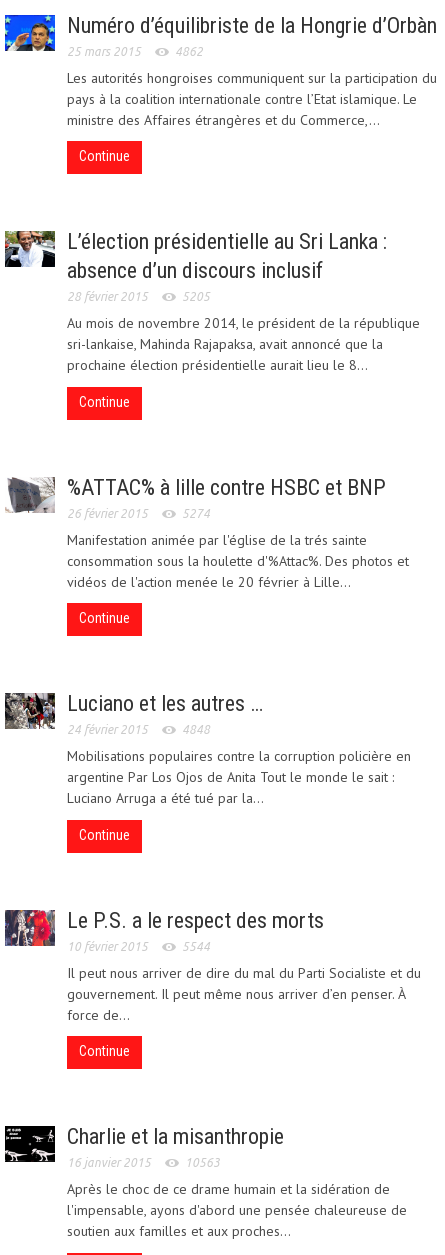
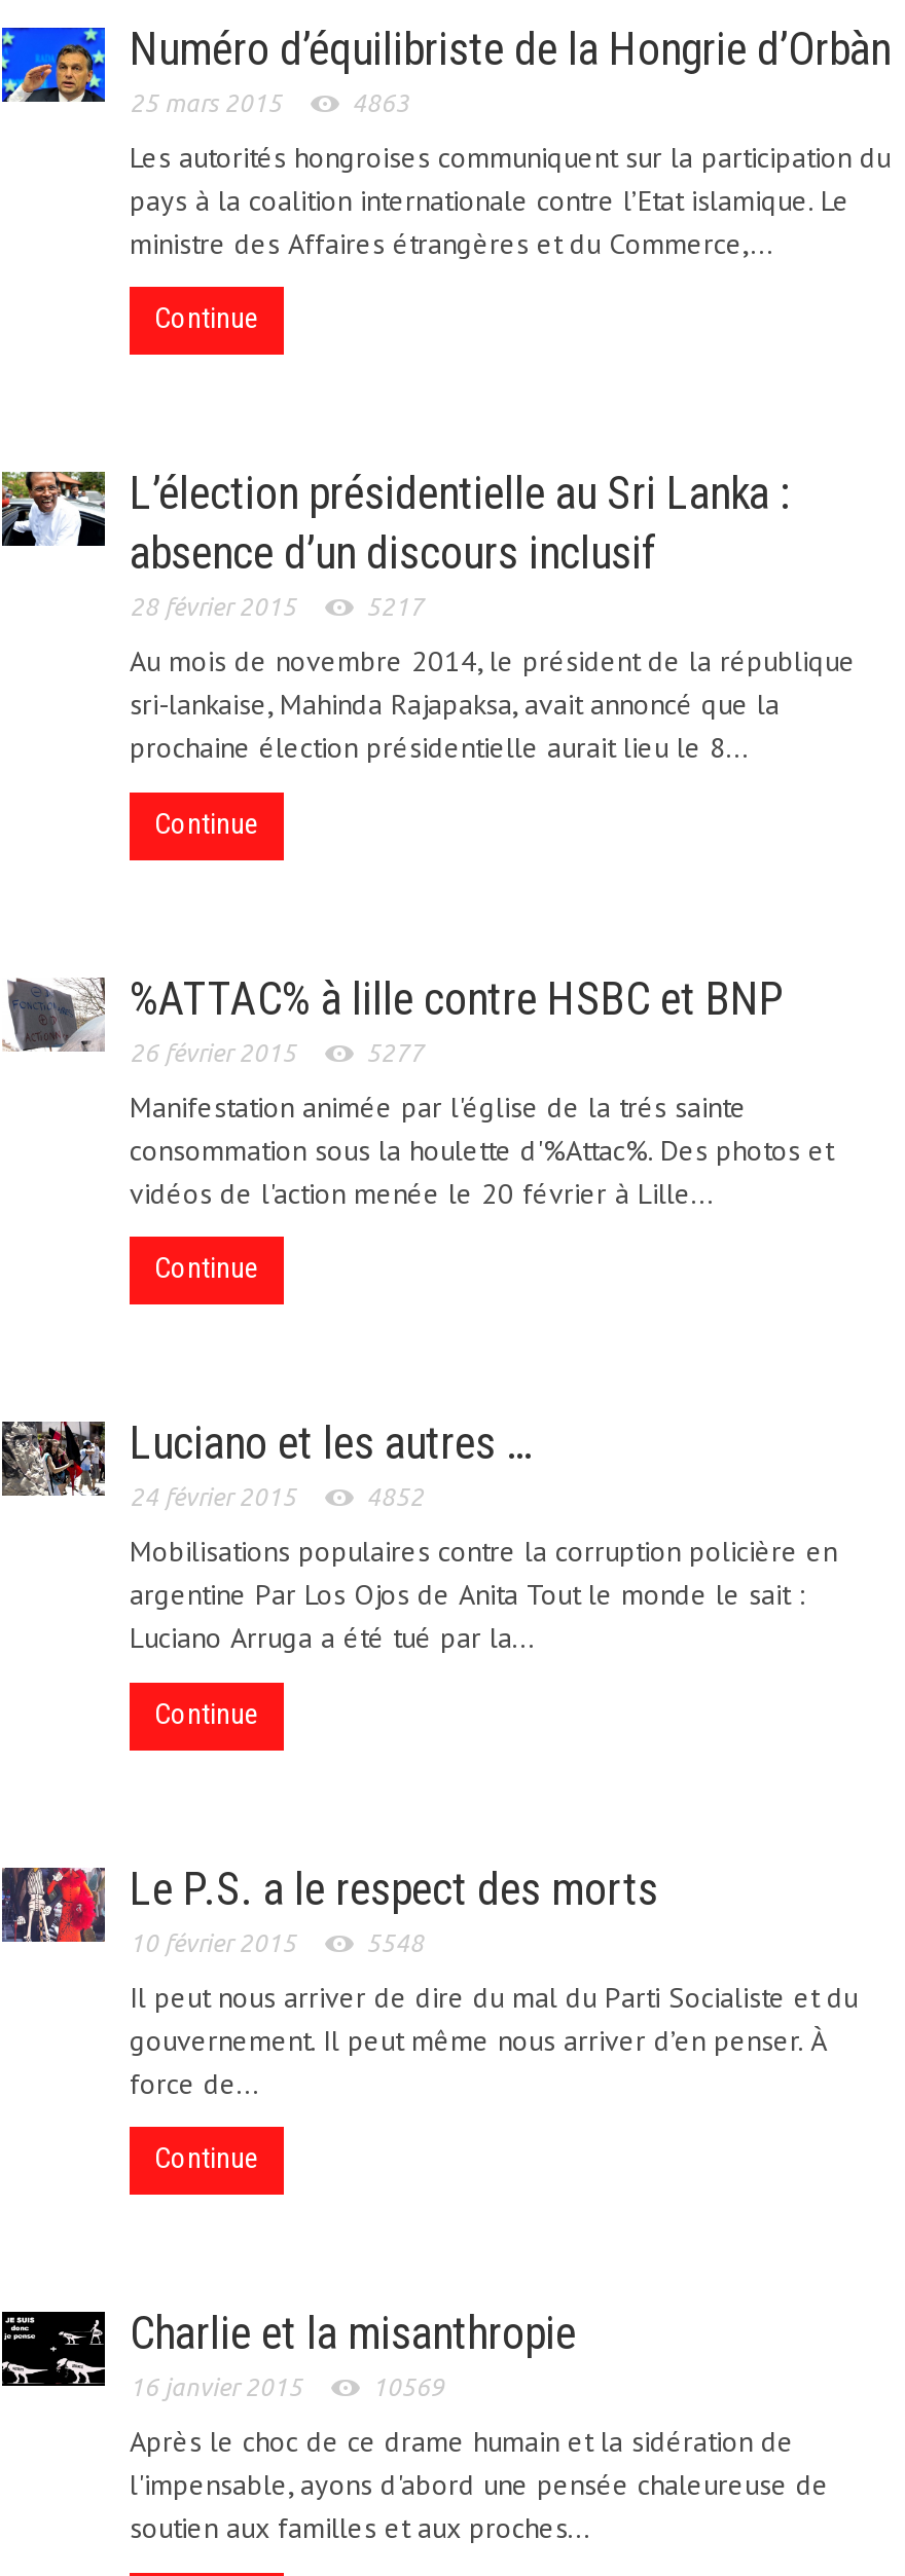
[175,45,203,58] 4862 -> [352,89,409,115] 4863
[182,290,210,303] 5205 -> [366,593,424,620] 5217
[182,507,210,520] 5274 -> [366,1038,424,1065] 5277
[182,723,210,736] 4848 -> [366,1484,424,1510] 4852
[182,940,210,953] 5544 -> [366,1929,424,1955] 5548
[185,1156,220,1169] 10563 -> [372,2374,444,2400] 10569

